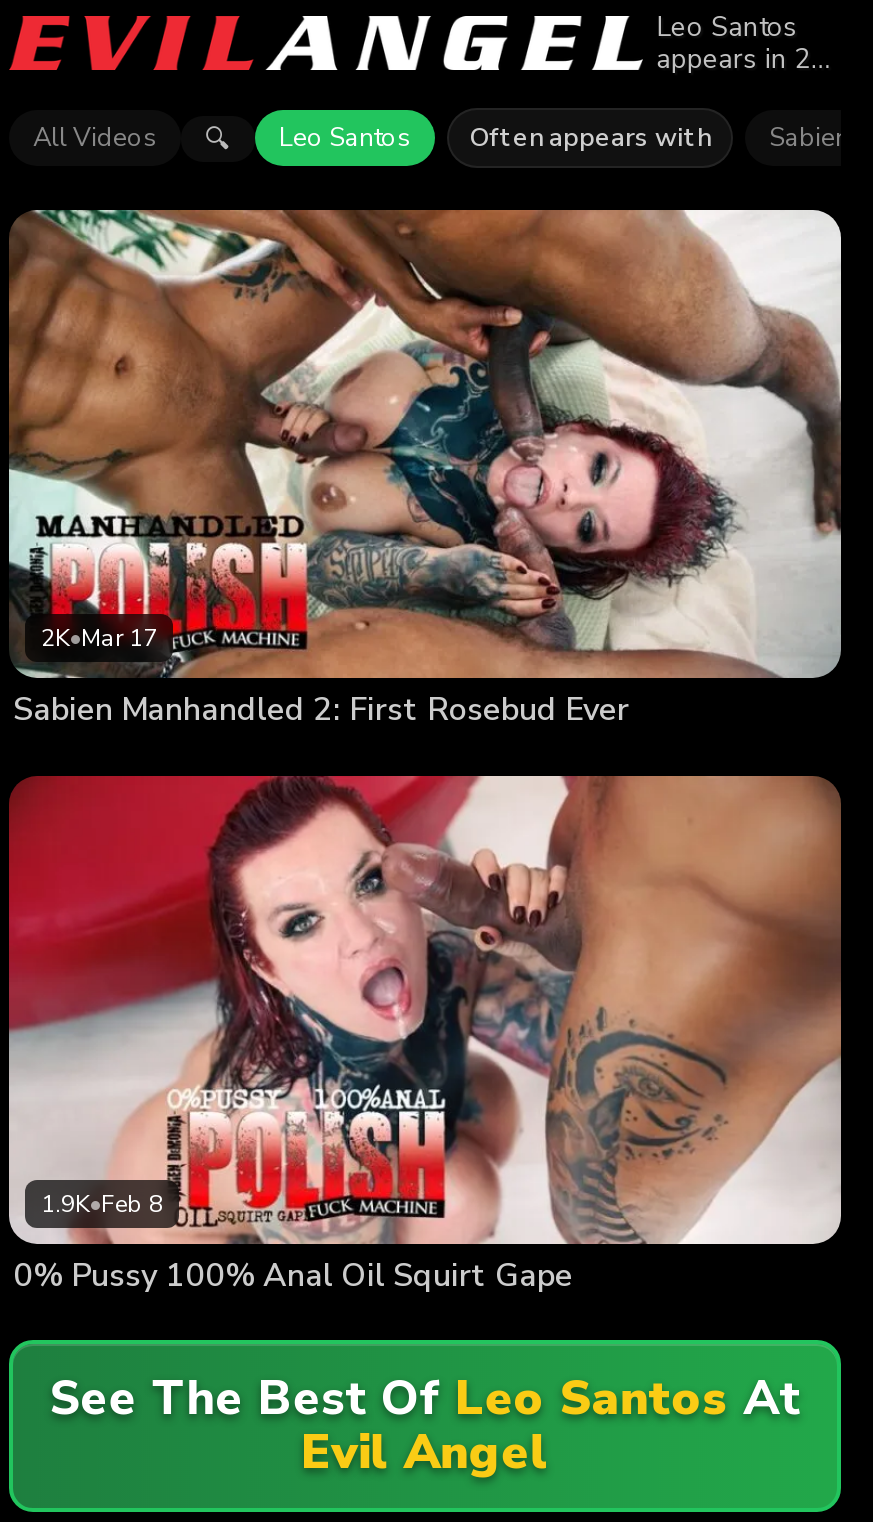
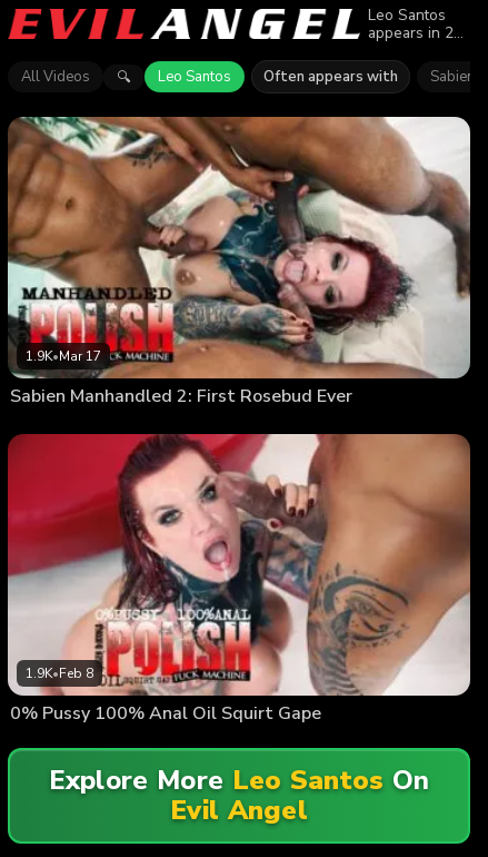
[41,622,157,654] 2K•Mar 17 -> [26,348,101,365] 1.9K•Mar 17
[49,1366,801,1430] See The Best Of Leo Santos At -> [48,763,430,798] Explore More Leo Santos On

